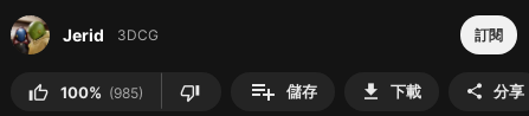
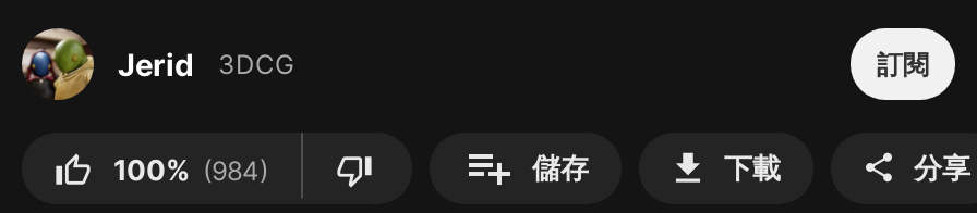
[60,83,143,102] 100% (985) -> [113,152,268,187] 100% (984)

